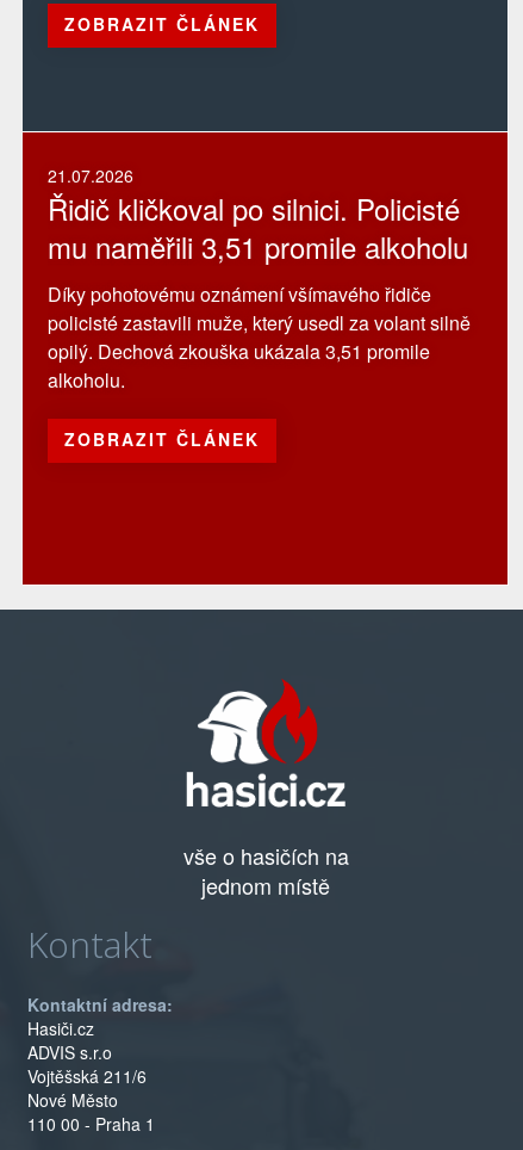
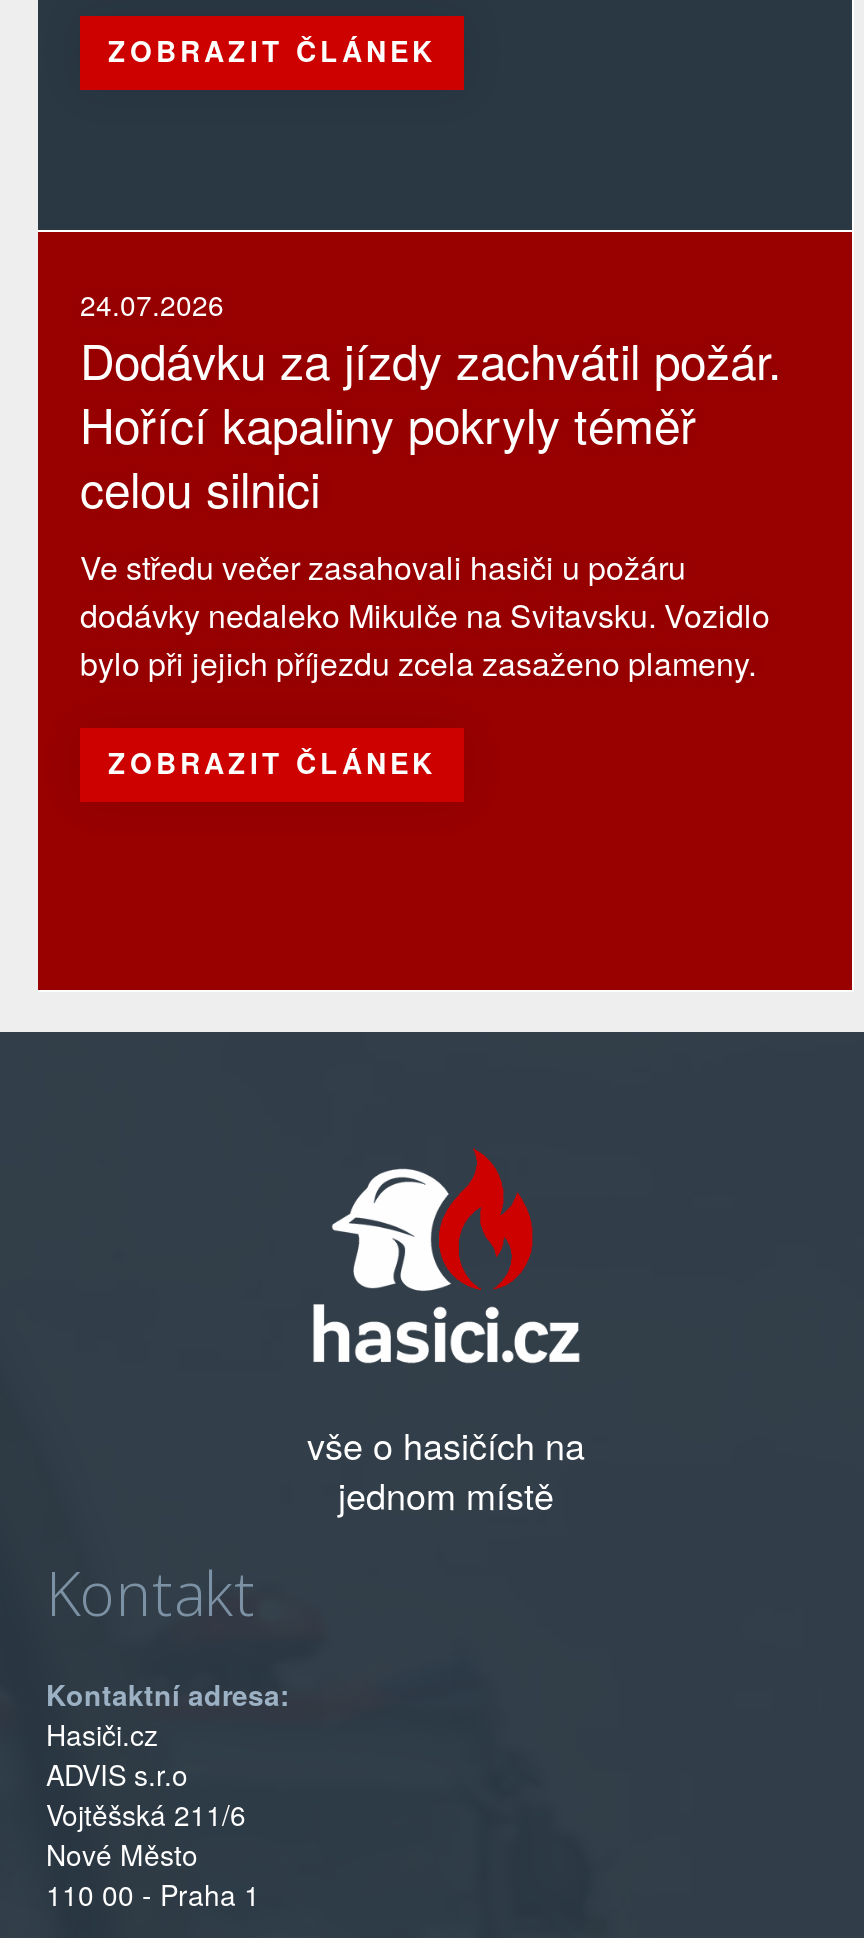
[48,163,471,394] 21.07.2026 | Řidič kličkoval po silnici. Policisté | mu naměřili 3,51 promile alkoholu | Díky pohotovému oznámení všímavého řidiče | policisté zastavili muže, který usedl za volant silně | opilý. Dechová zkouška ukázala 3,51 promile | alkoholu. -> [80,284,782,686] 24.07.2026 | Dodávku za jízdy zachvátil požár. | Hořící kapaliny pokryly téměř | celou silnici | Ve středu večer zasahovali hasiči u požáru | dodávky nedaleko Mikulče na Svitavsku. Vozidlo | bylo při jejich příjezdu zcela zasaženo plameny.

